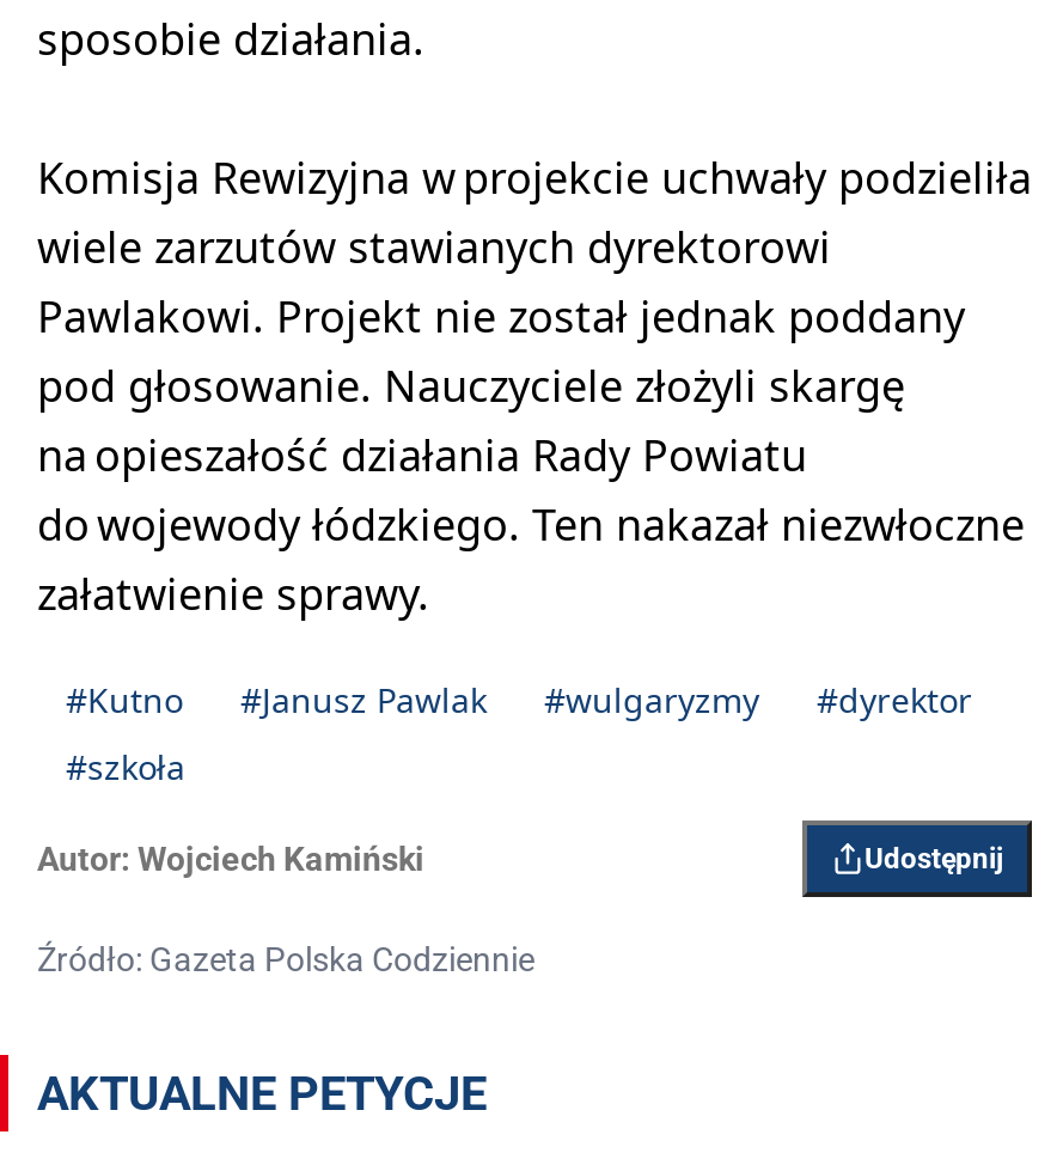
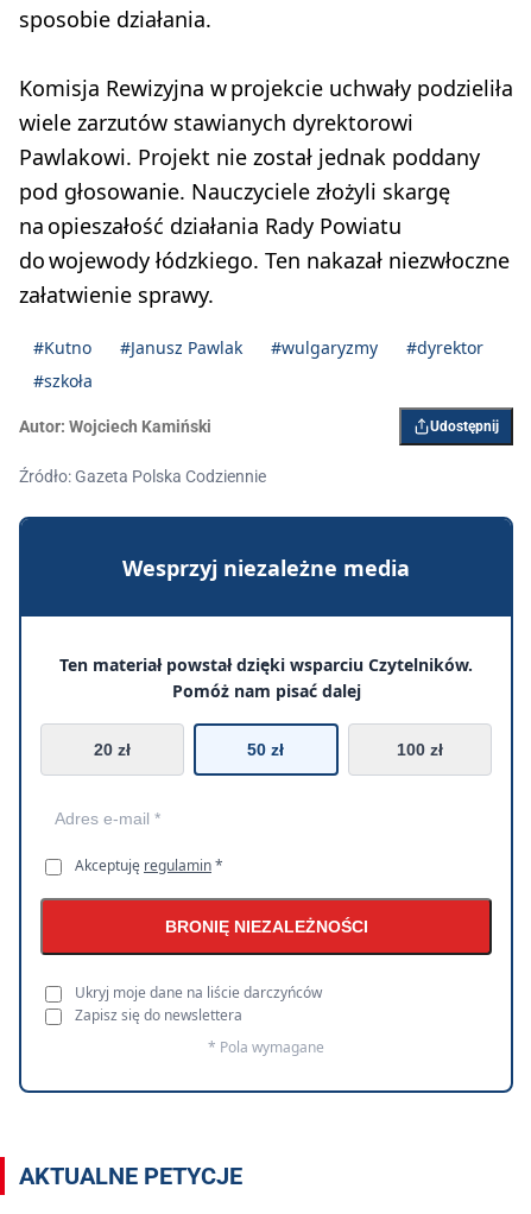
none -> [18,516,514,1094] [image] | Wesprzyj niezależne media | Ten materiał powstał dzięki wsparciu Czytelników. | Pomóż nam pisać dalej | 20 zł | 50 zł | 100 zł
none -> [75,855,368,1057] Akceptuję regulamin * | BRONIĘ NIEZALEŻNOŚCI | Ukryj moje dane na liście darczyńców | Zapisz się do newslettera | * Pola wymagane

